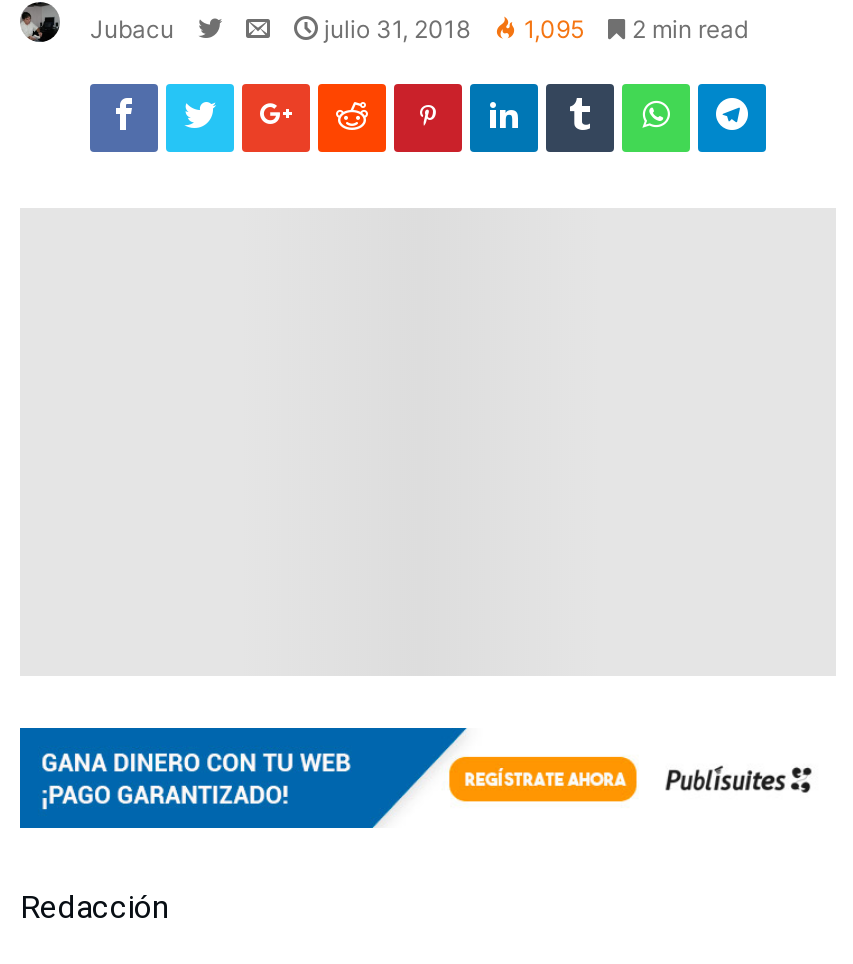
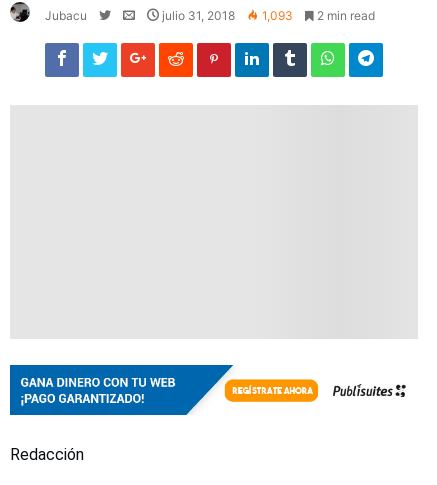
[324,14,748,44] julio 31, 2018 1,095 2 min read -> [162,8,375,23] julio 31, 2018 1,093 2 min read

